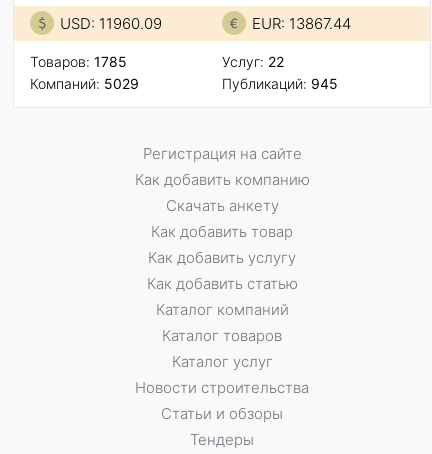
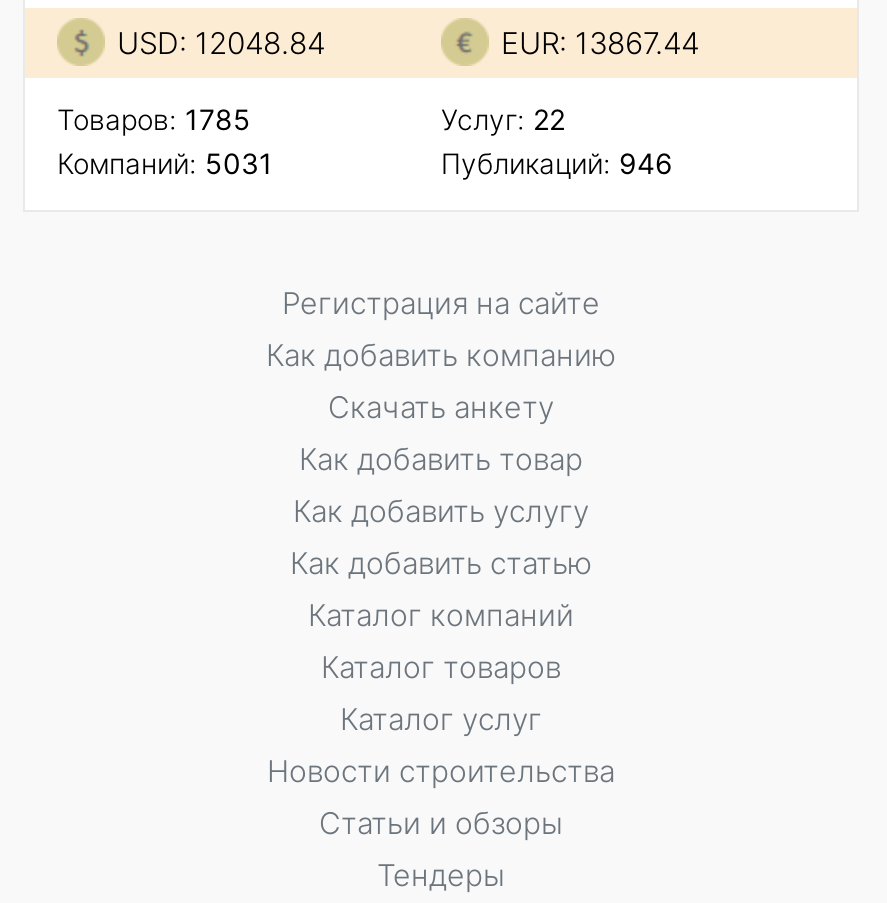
[60,14,162,33] USD: 11960.09 -> [117,24,325,62] USD: 12048.84
[30,75,139,92] Компаний: 5029 -> [57,146,273,180] Компаний: 5031
[222,75,338,92] Публикаций: 945 -> [441,146,673,180] Публикаций: 946

